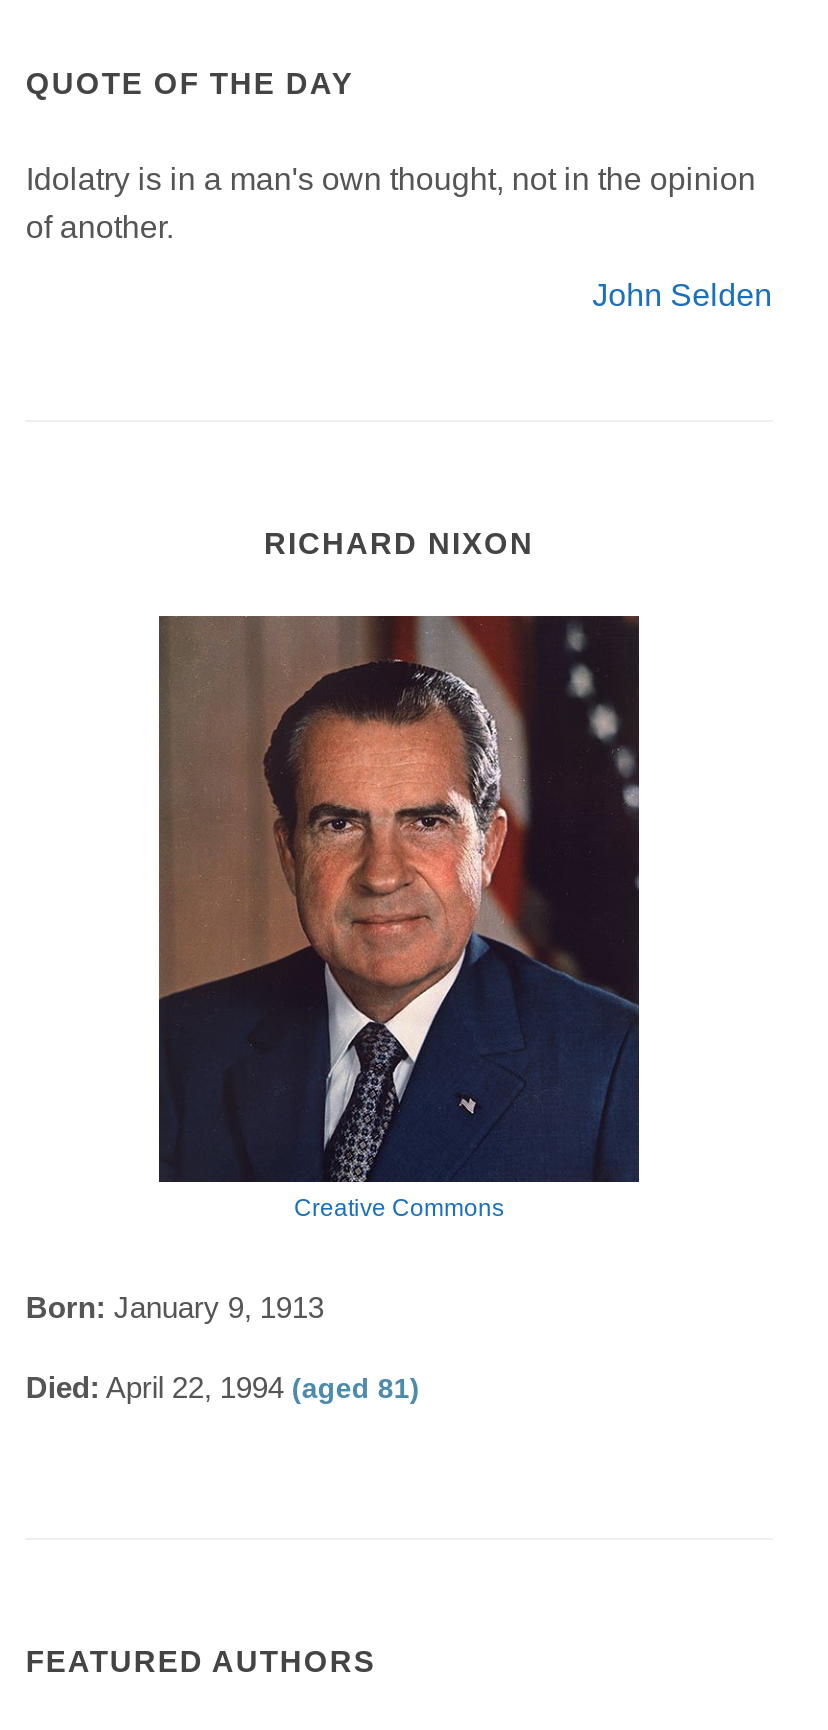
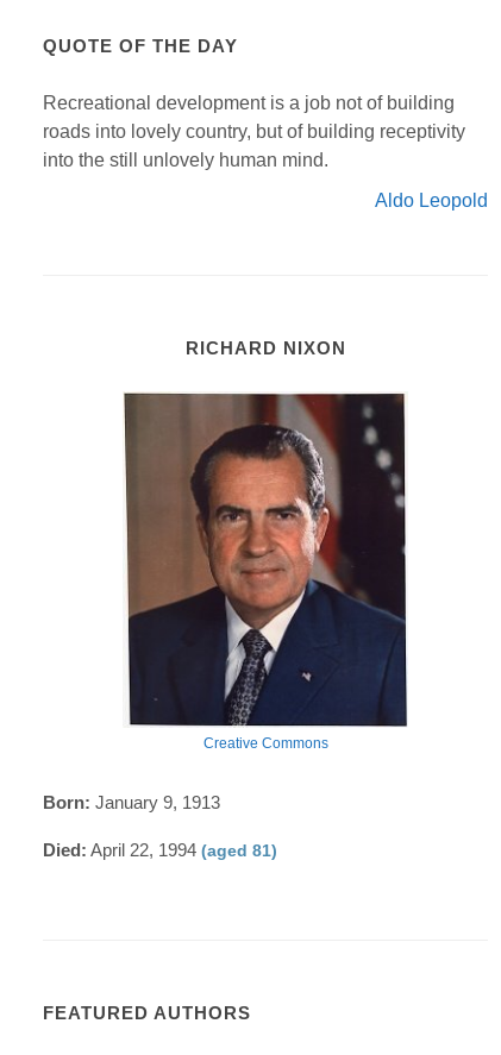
[26,161,756,243] Idolatry is in a man's own thought, not in the opinion | of another. -> [43,92,466,170] Recreational development is a job not of building | roads into lovely country, but of building receptivity | into the still unlovely human mind.
[592,277,772,311] John Selden -> [374,190,487,210] Aldo Leopold
moved [157,614,641,1184] -> [123,391,408,728]: [image]

